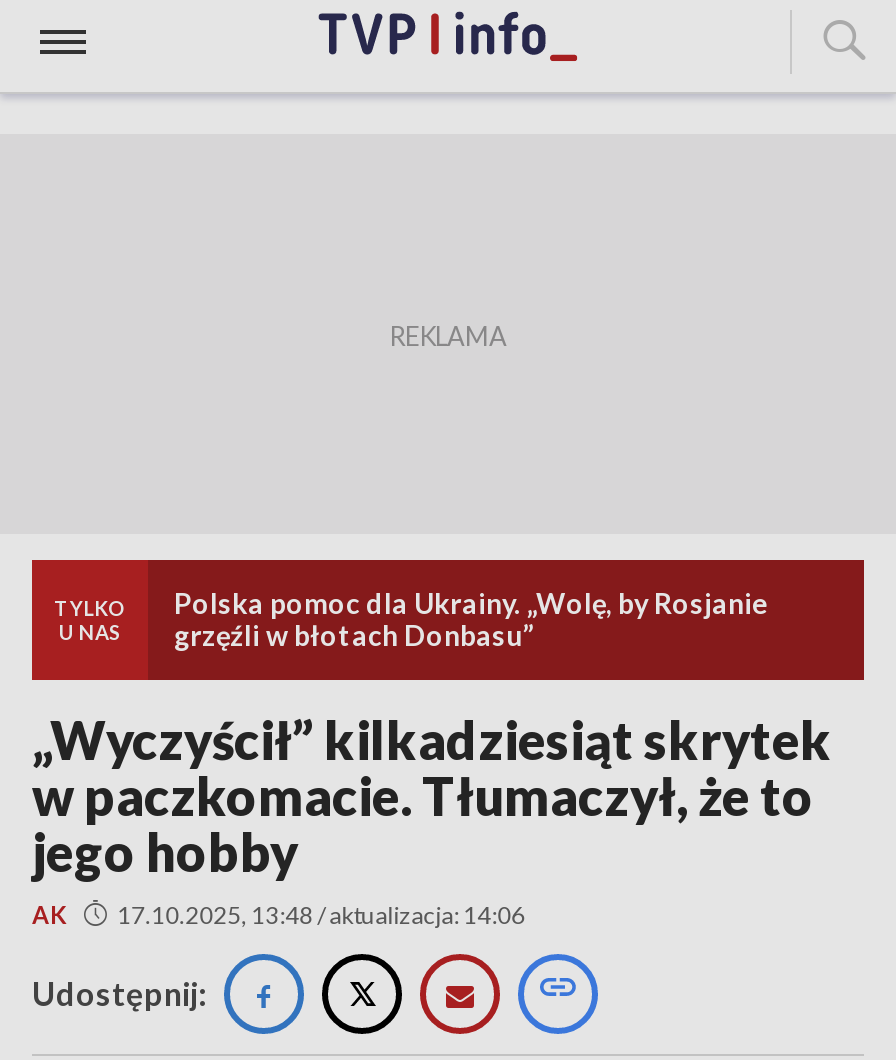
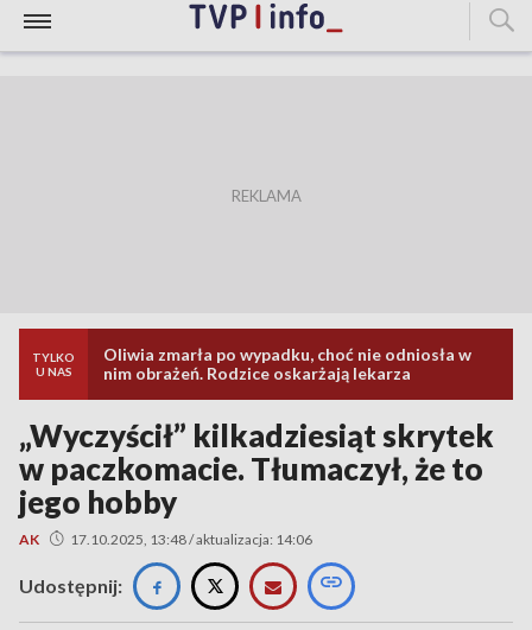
[174,586,768,652] Polska pomoc dla Ukrainy. „Wolę, by Rosjanie | grzęźli w błotach Donbasu” -> [103,344,471,383] Oliwia zmarła po wypadku, choć nie odniosła w | nim obrażeń. Rodzice oskarżają lekarza

